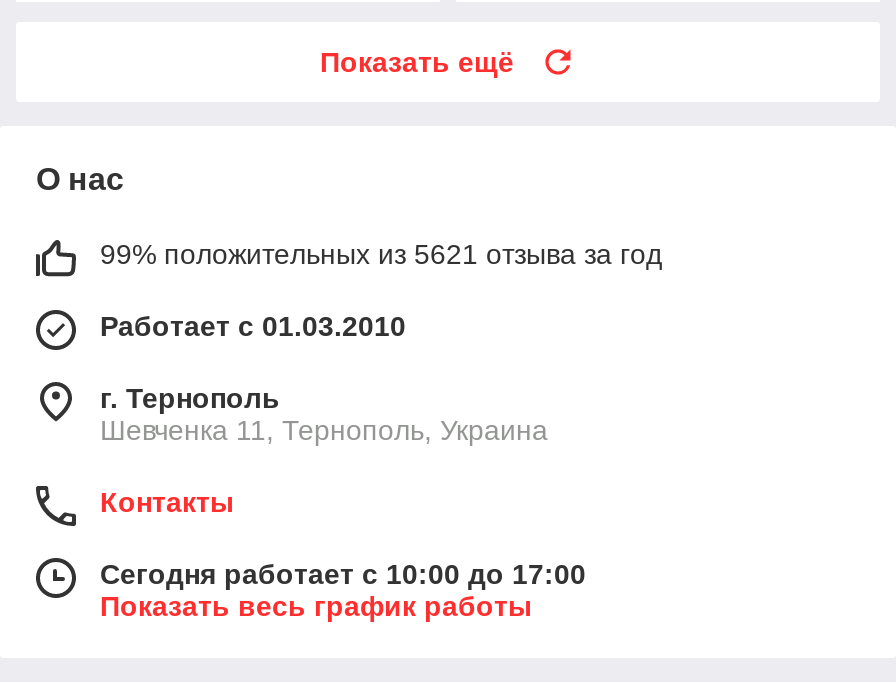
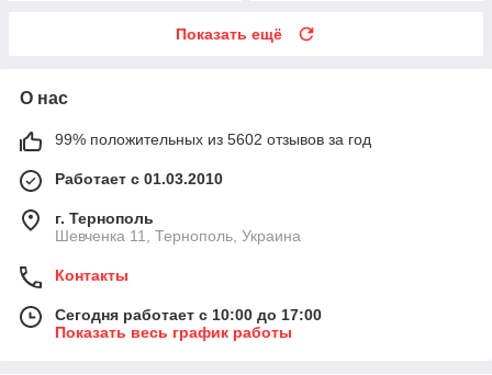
[100,239,662,271] 99% положительных из 5621 отзыва за год -> [55,131,371,148] 99% положительных из 5602 отзывов за год

